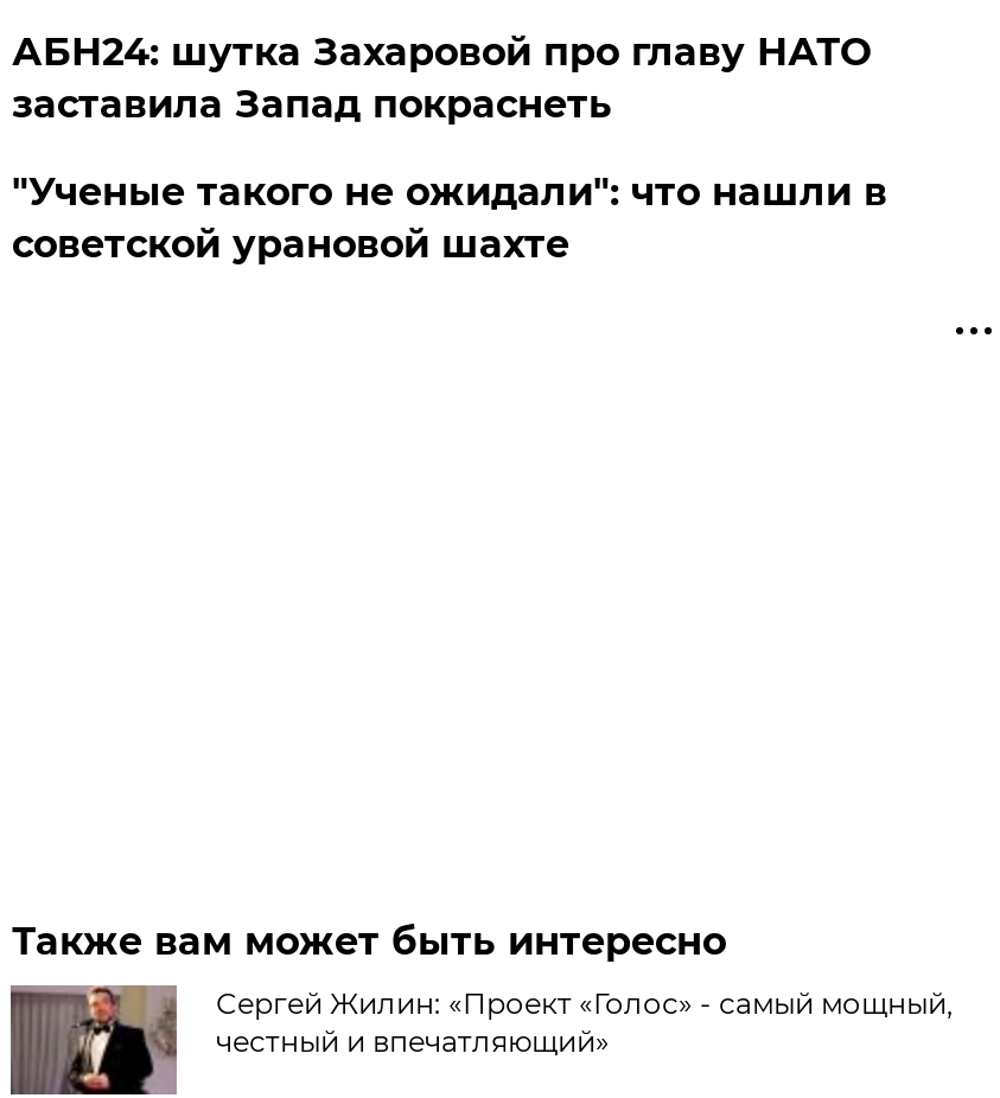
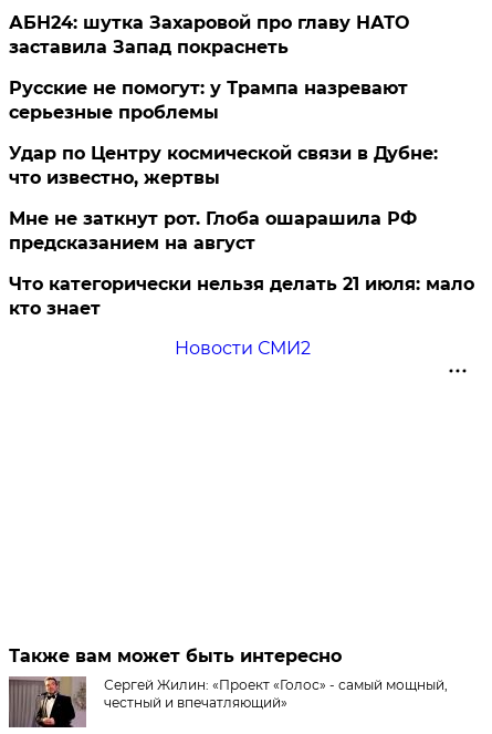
[12,169,887,267] "Ученые такого не ожидали": что нашли в | советской урановой шахте -> [9,77,475,359] Русские не помогут: у Трампа назревают | серьезные проблемы | Удар по Центру космической связи в Дубне: | что известно, жертвы | Мне не заткнут рот. Глоба ошарашила РФ | предсказанием на август | Что категорически нельзя делать 21 июля: мало | кто знает | Новости СМИ2

